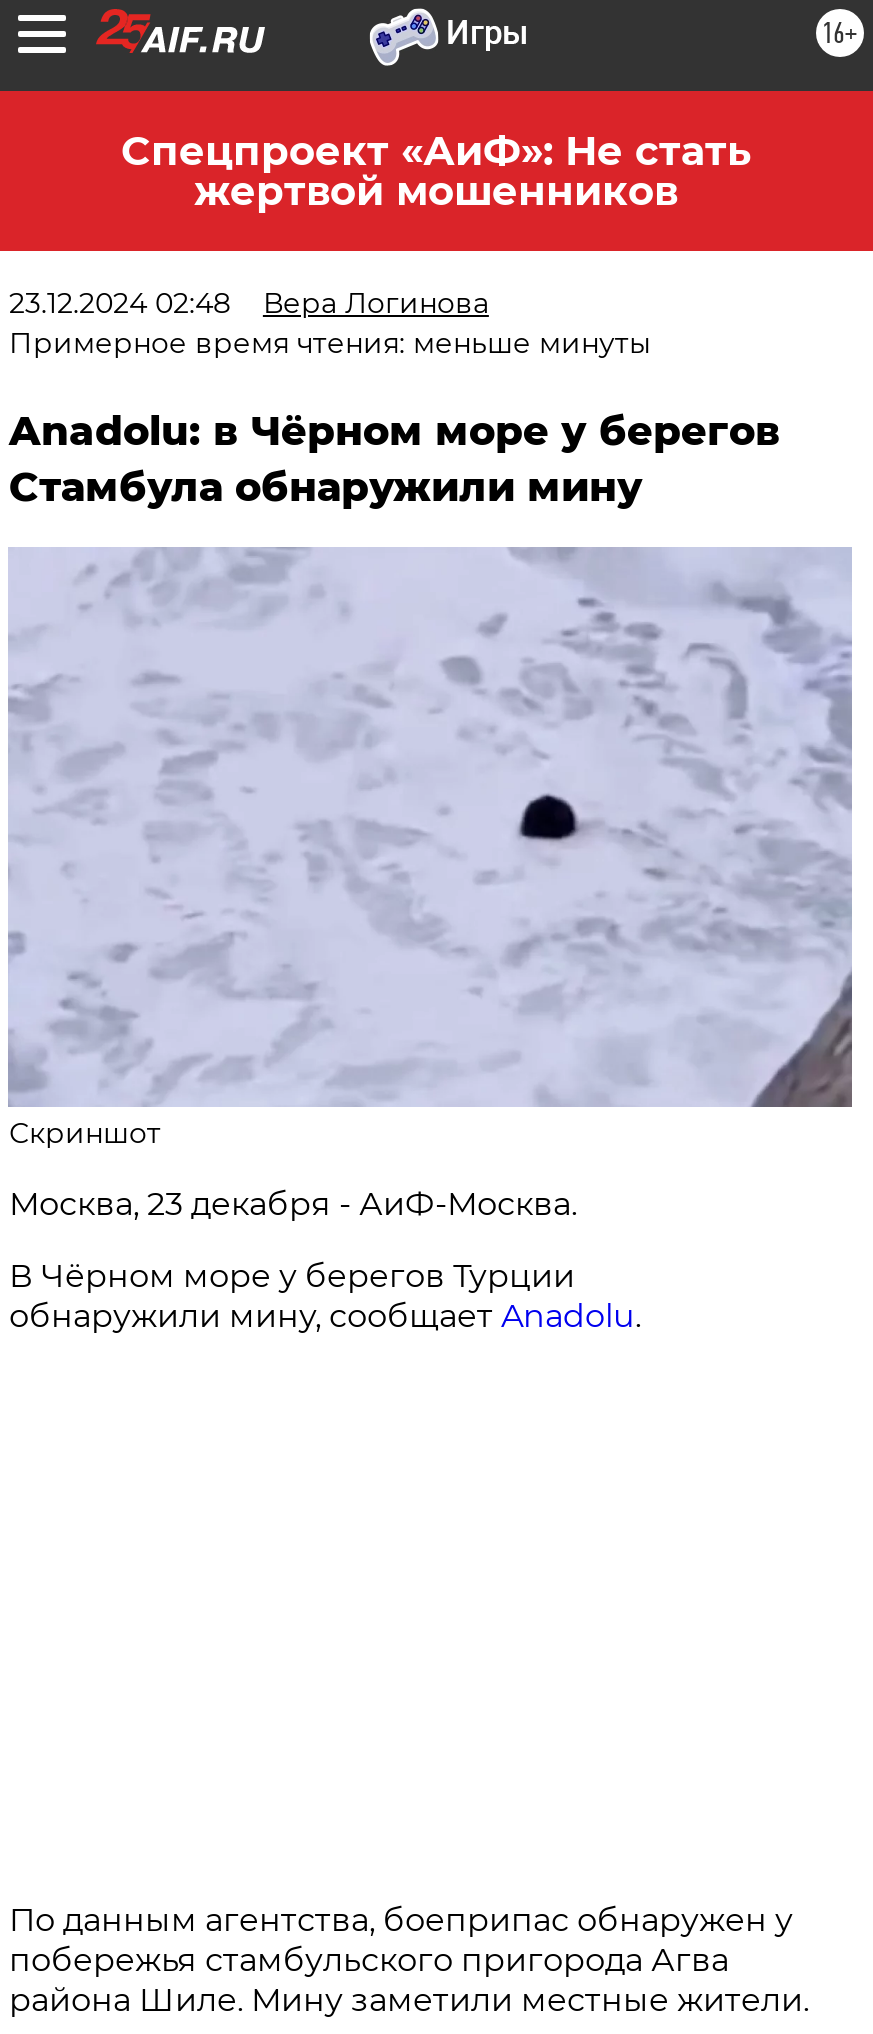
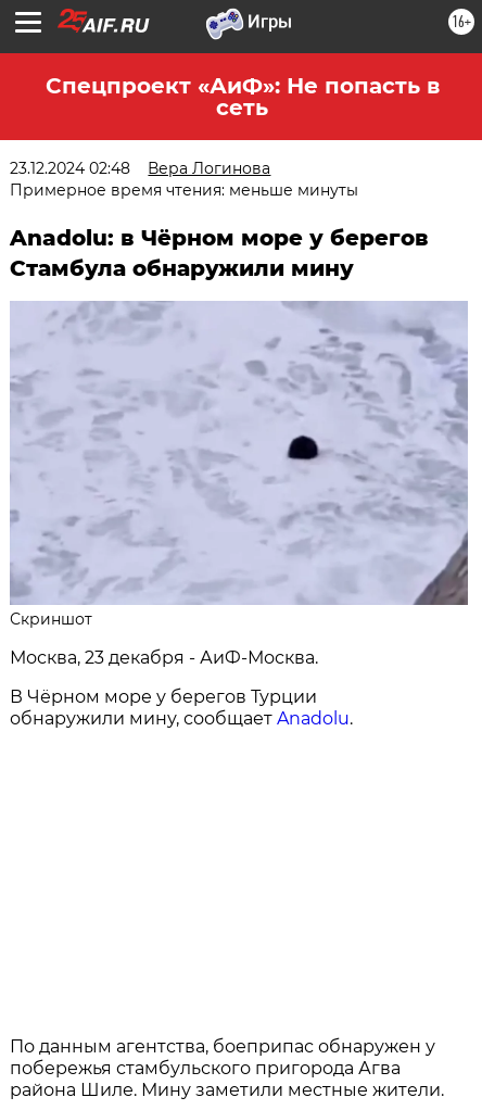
[121,127,751,215] Спецпроект «АиФ»: Не стать | жертвой мошенников -> [45,73,439,121] Спецпроект «АиФ»: Не попасть в | сеть

